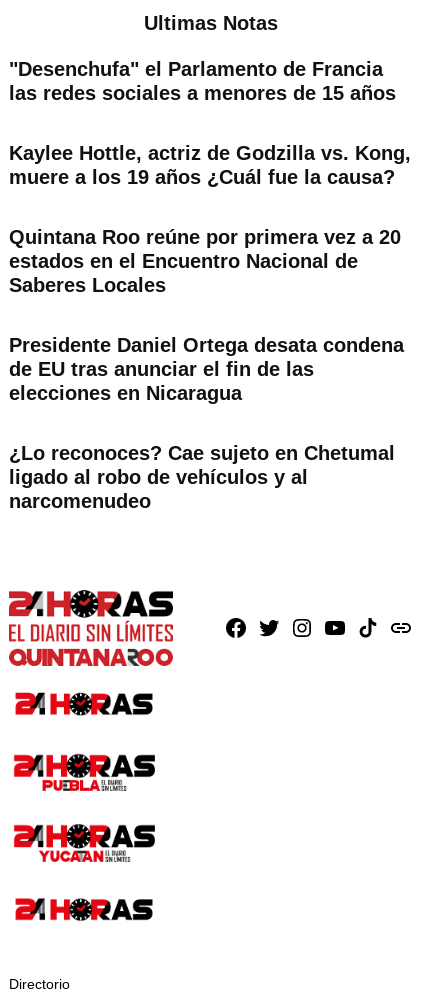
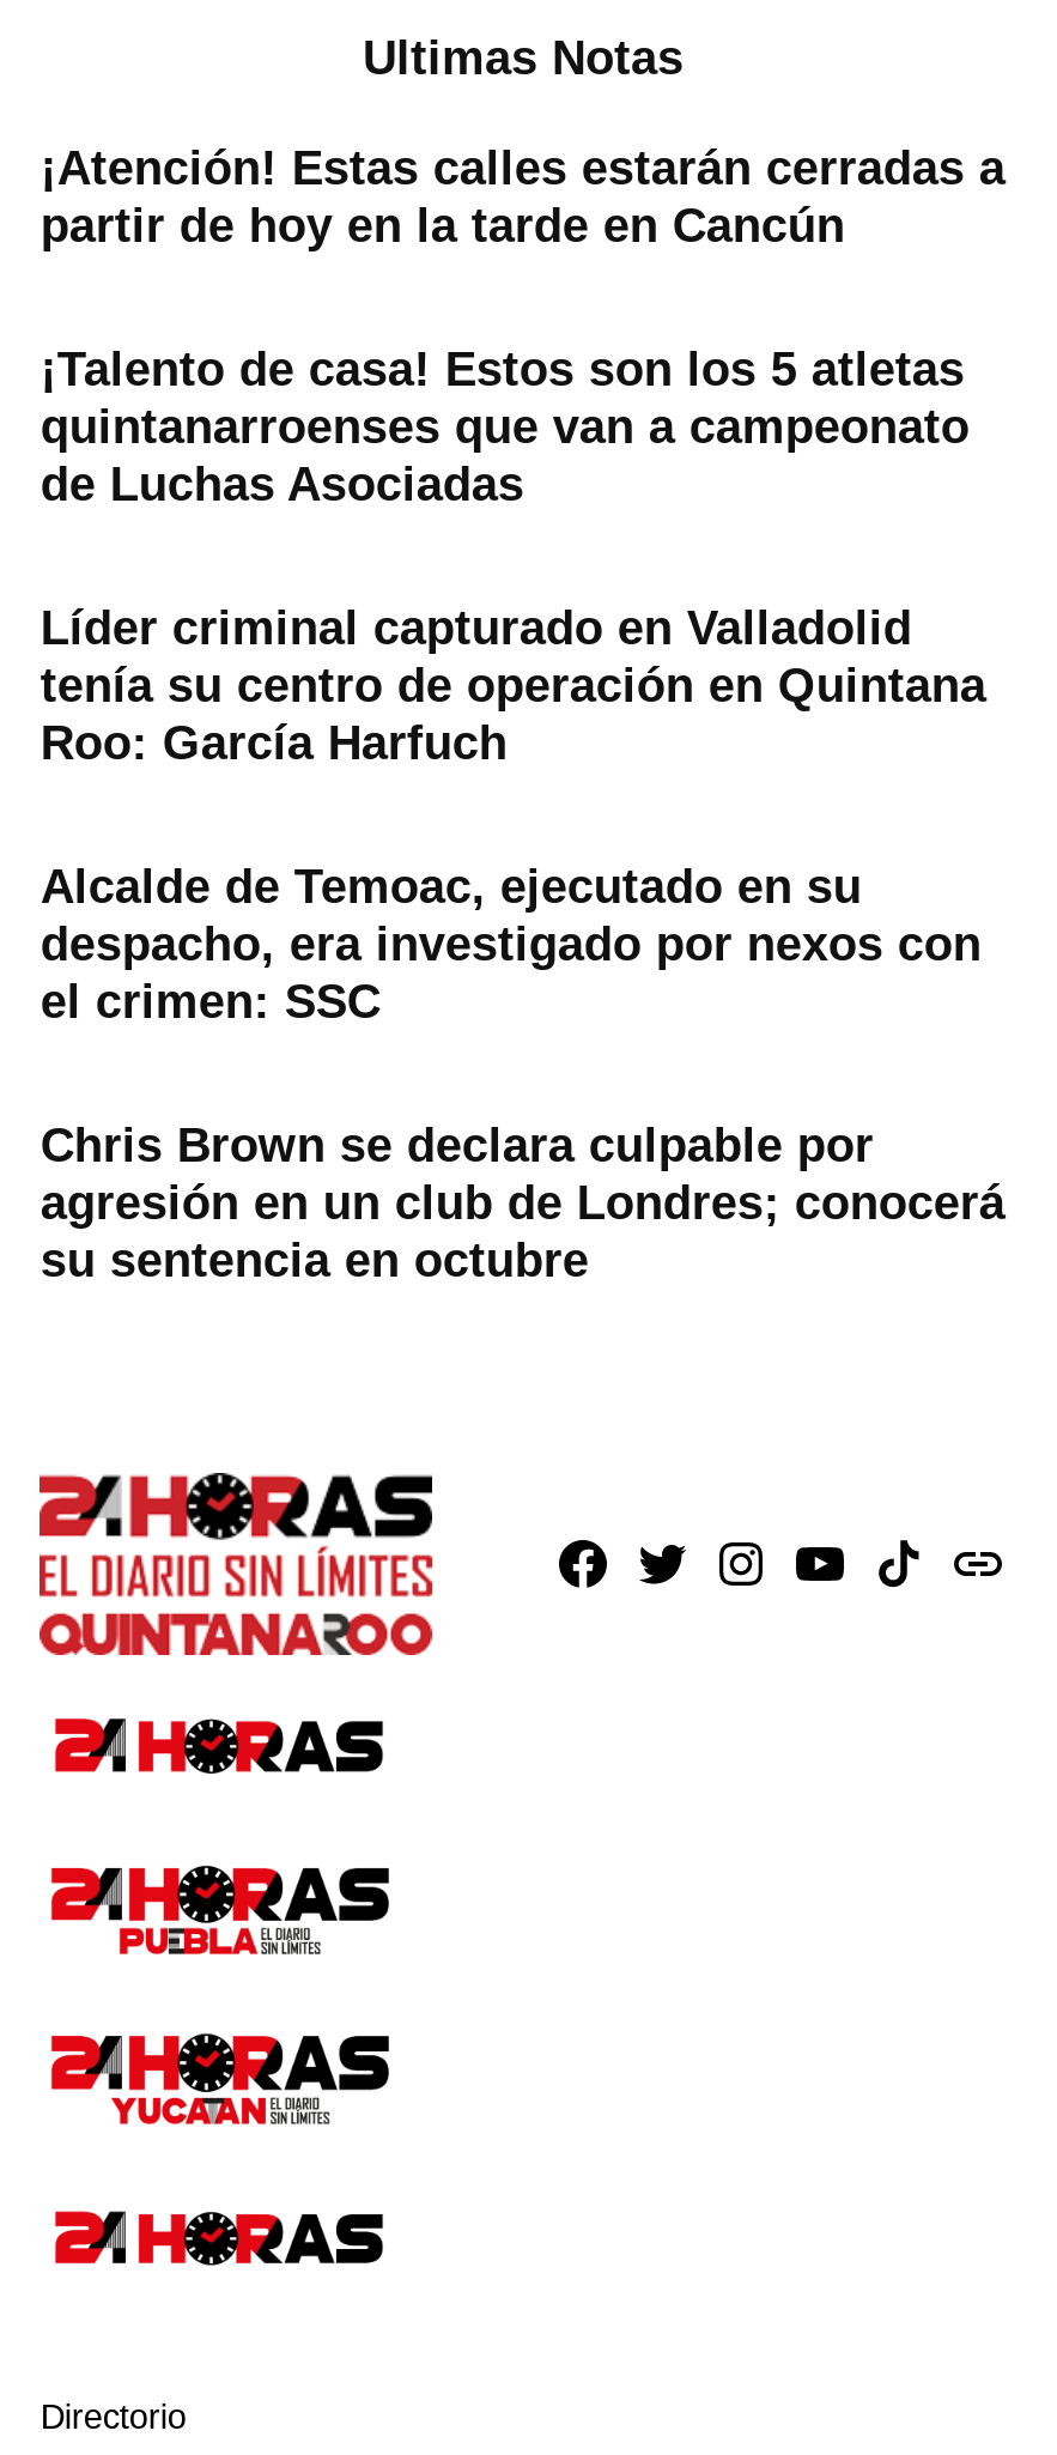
[9,58,396,104] "Desenchufa" el Parlamento de Francia | las redes sociales a menores de 15 años -> [40,142,1005,252] ¡Atención! Estas calles estarán cerradas a | partir de hoy en la tarde en Cancún
[9,142,411,188] Kaylee Hottle, actriz de Godzilla vs. Kong, | muere a los 19 años ¿Cuál fue la causa? -> [40,343,969,511] ¡Talento de casa! Estos son los 5 atletas | quintanarroenses que van a campeonato | de Luchas Asociadas
[9,226,401,296] Quintana Roo reúne por primera vez a 20 | estados en el Encuentro Nacional de | Saberes Locales -> [40,602,986,770] Líder criminal capturado en Valladolid | tenía su centro de operación en Quintana | Roo: García Harfuch
[9,334,404,404] Presidente Daniel Ortega desata condena | de EU tras anunciar el fin de las | elecciones en Nicaragua -> [40,861,981,1028] Alcalde de Temoac, ejecutado en su | despacho, era investigado por nexos con | el crimen: SSC
[9,442,395,512] ¿Lo reconoces? Cae sujeto en Chetumal | ligado al robo de vehículos y al | narcomenudeo -> [40,1119,1005,1287] Chris Brown se declara culpable por | agresión en un club de Londres; conocerá | su sentencia en octubre

